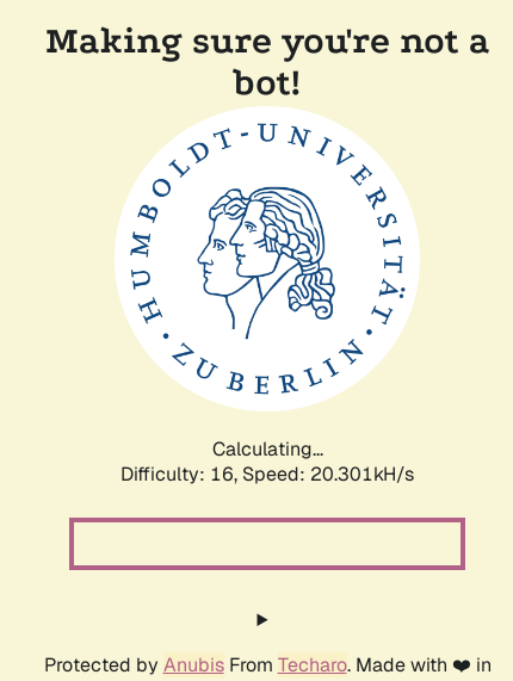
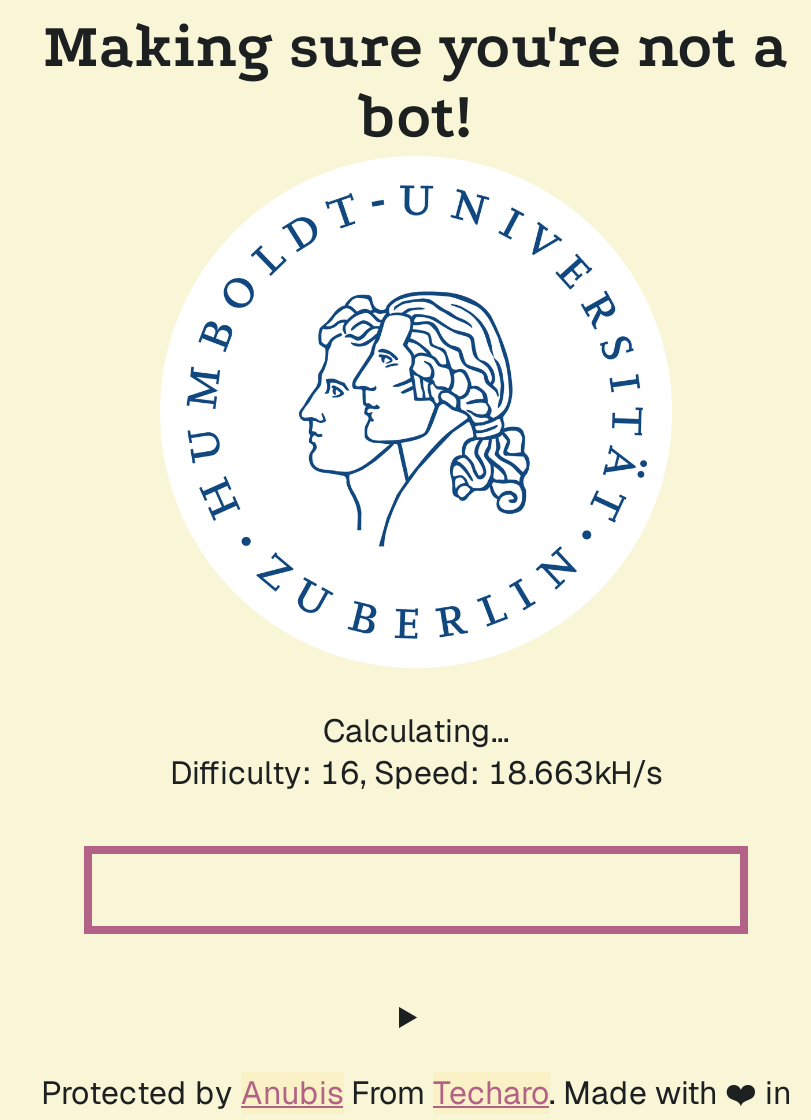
[120,462,414,487] Difficulty: 16, Speed: 20.301kH/s -> [170,752,662,794] Difficulty: 16, Speed: 18.663kH/s

